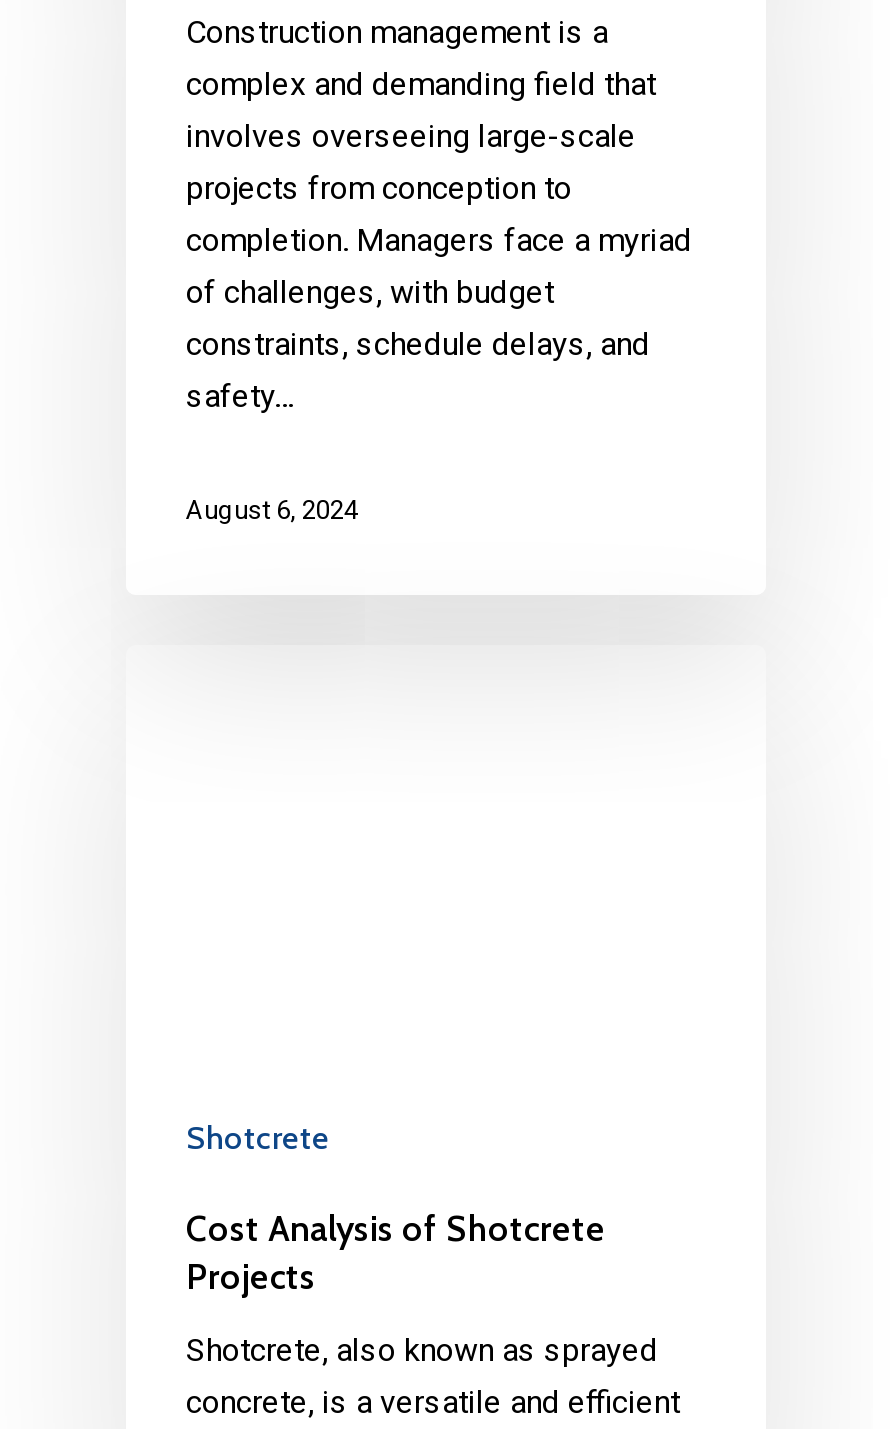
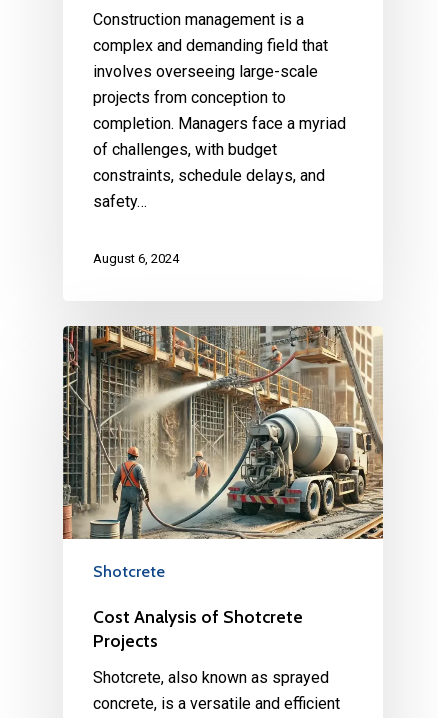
none -> [62,325,384,540] [image]

